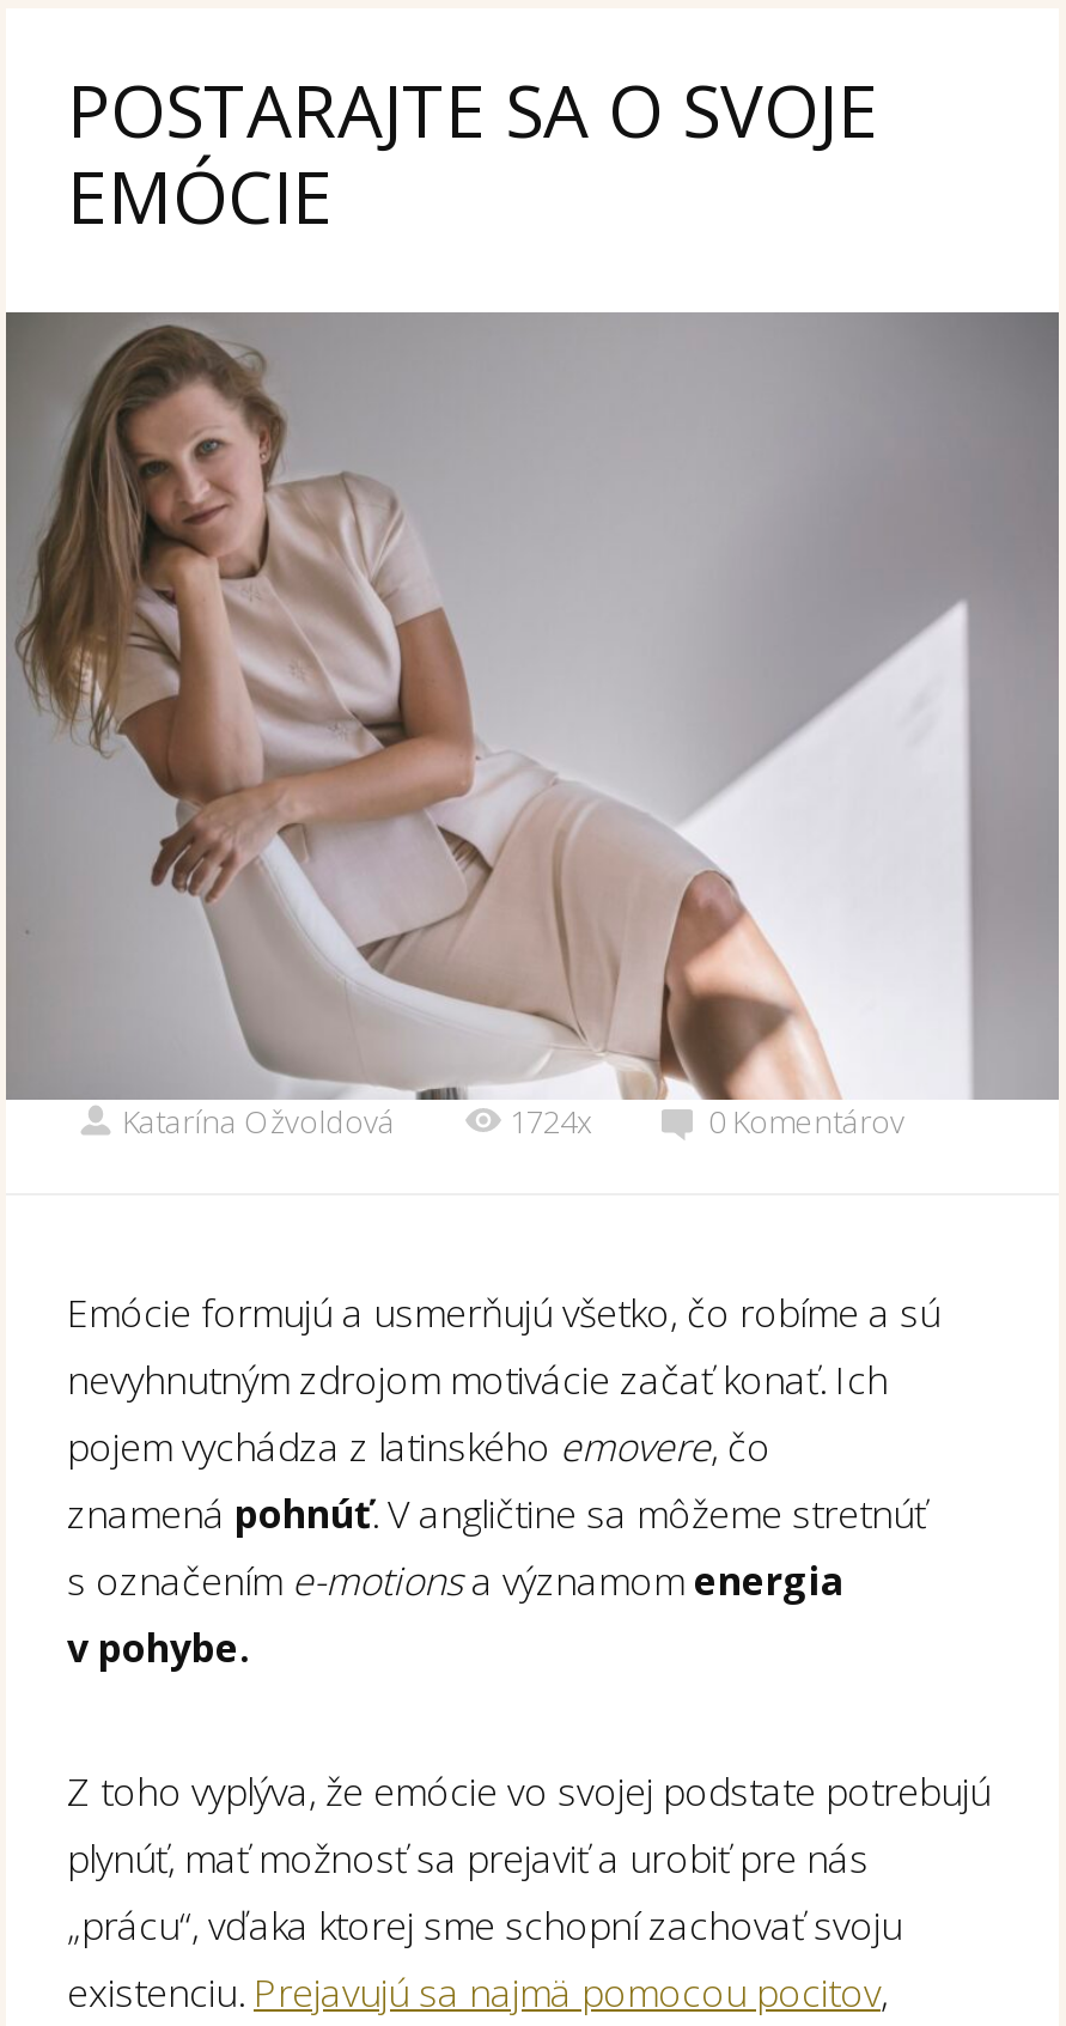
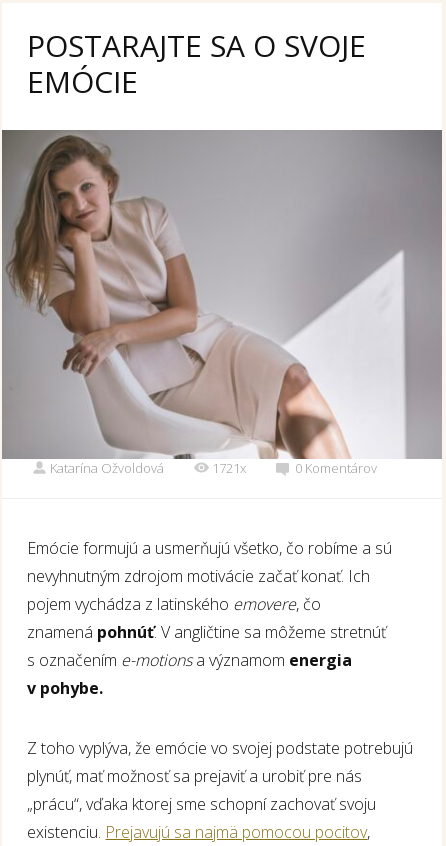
[510,1100,591,1143] 1724x -> [212,459,246,477] 1721x

